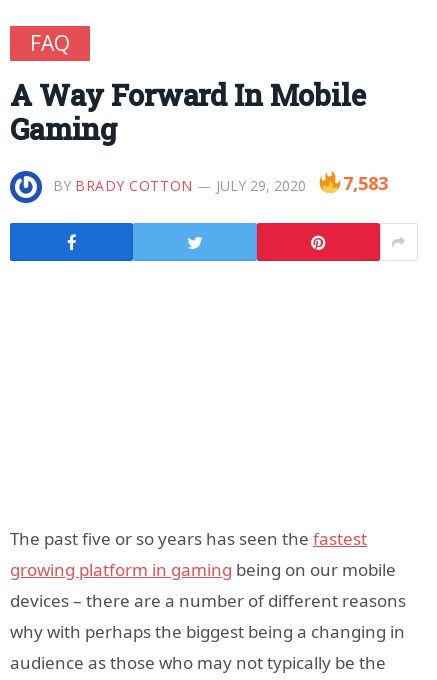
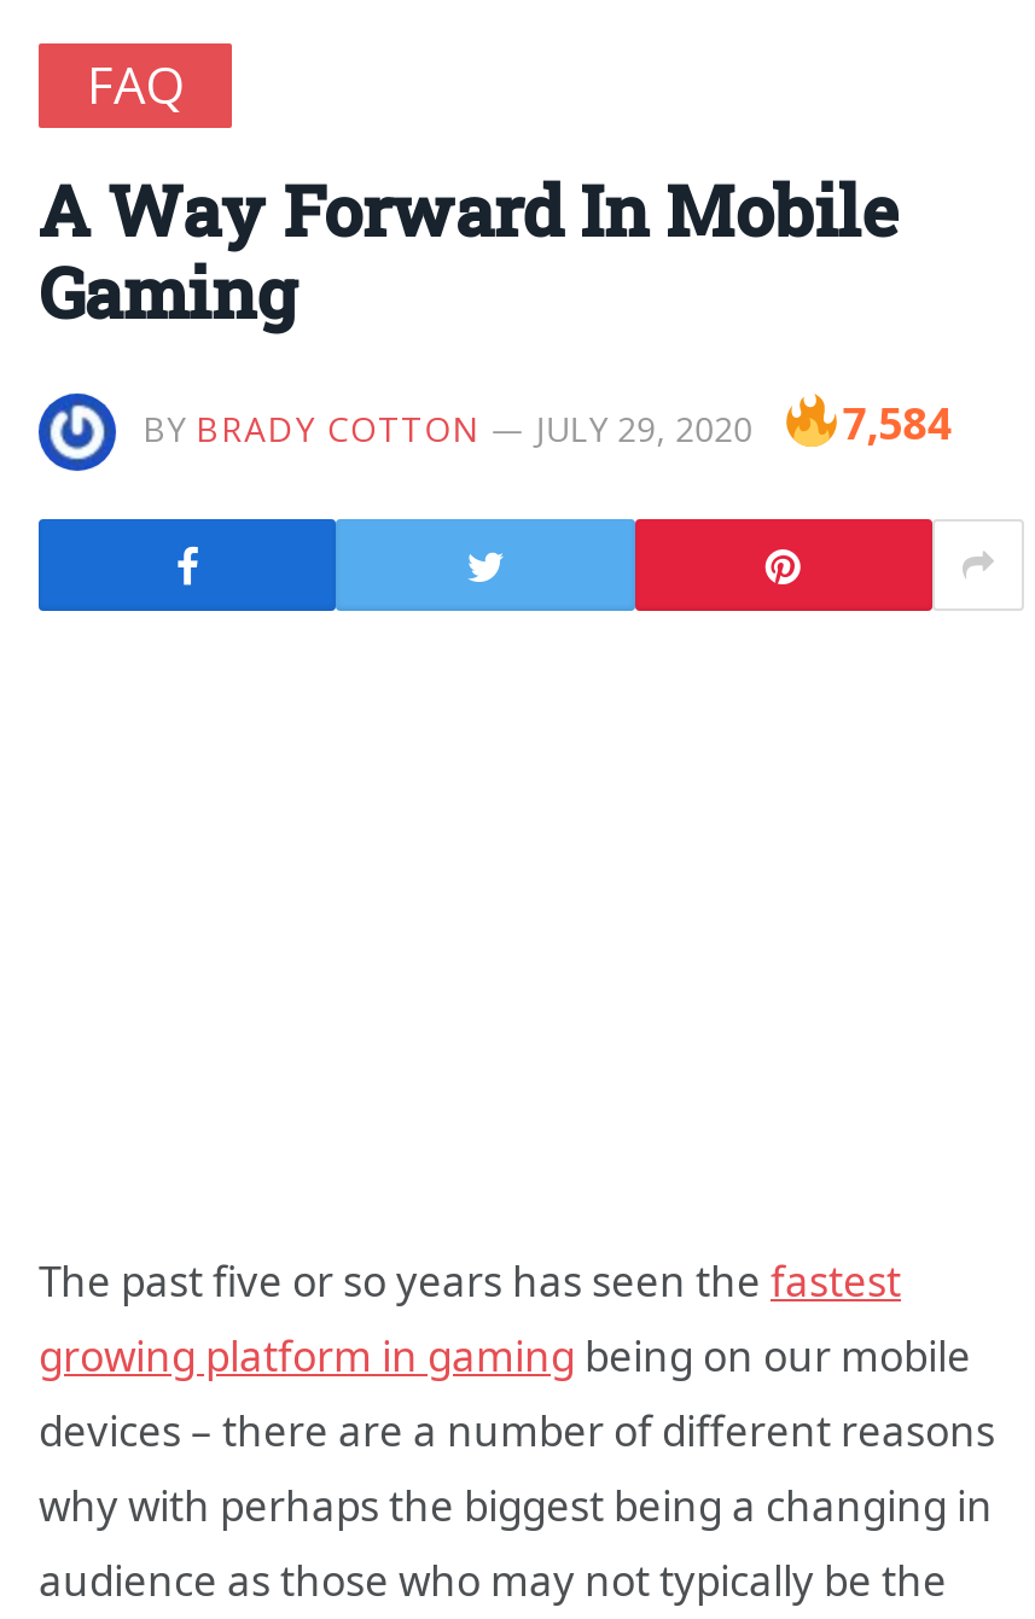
[53,170,388,195] BY BRADY COTTON JULY 29, 2020 7,583 -> [143,392,951,452] BY BRADY COTTON JULY 29, 2020 7,584

